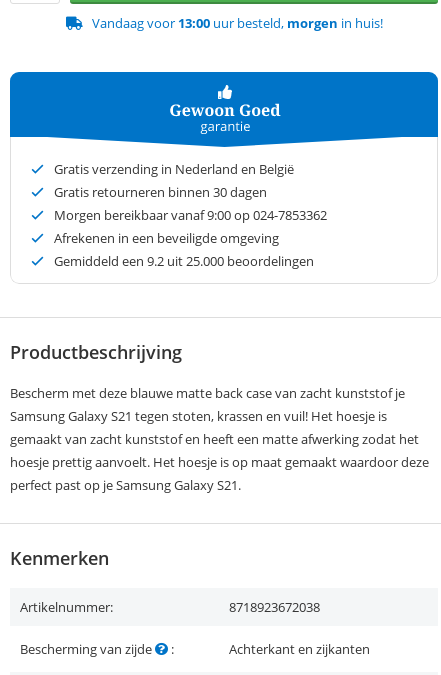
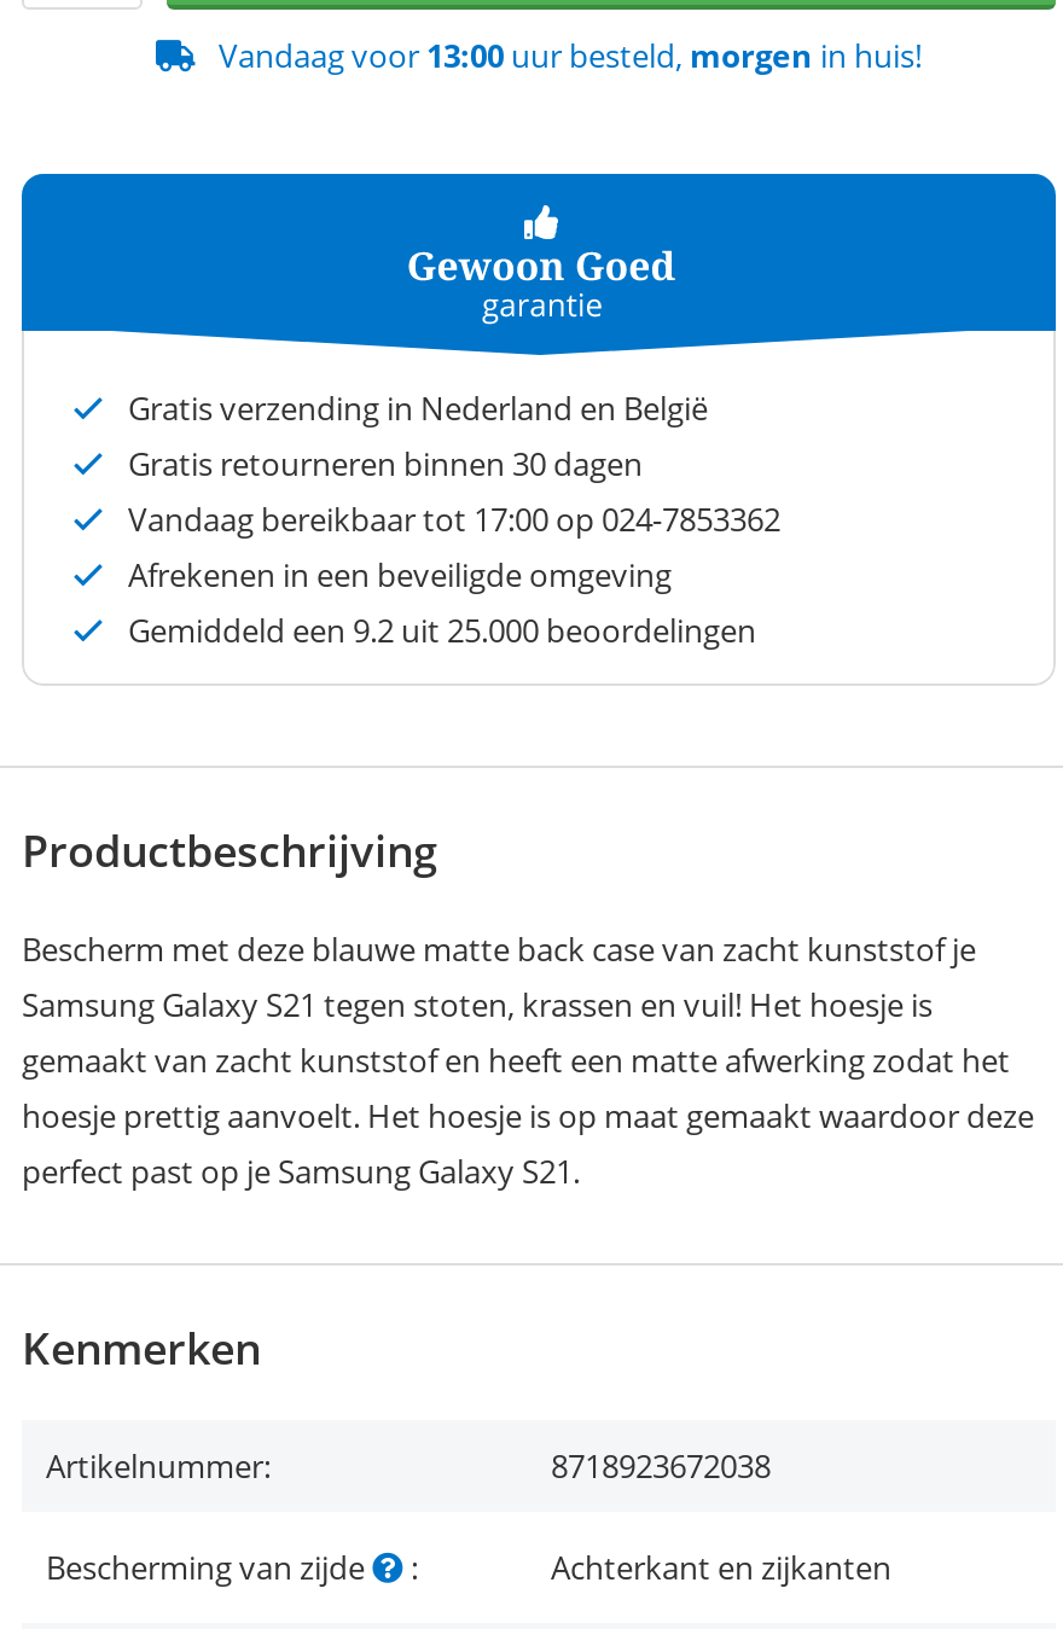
[54,206,327,224] Morgen bereikbaar vanaf 9:00 op 024-7853362 -> [128,498,780,541] Vandaag bereikbaar tot 17:00 op 024-7853362

